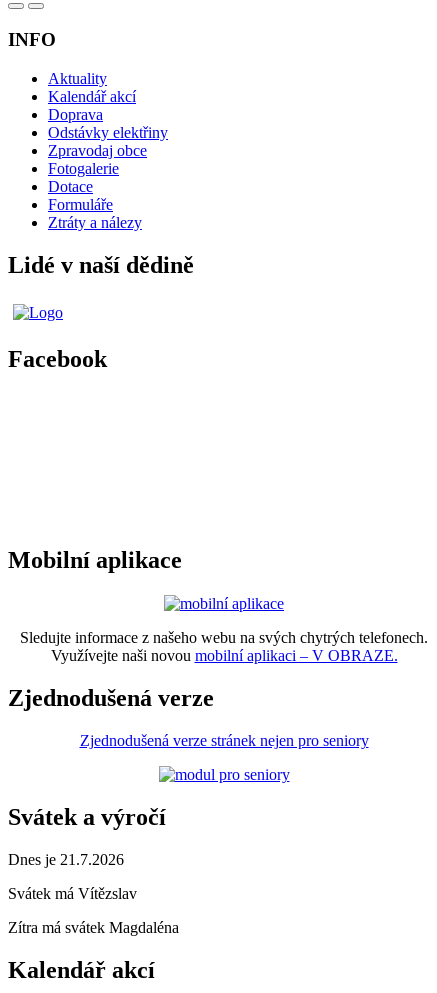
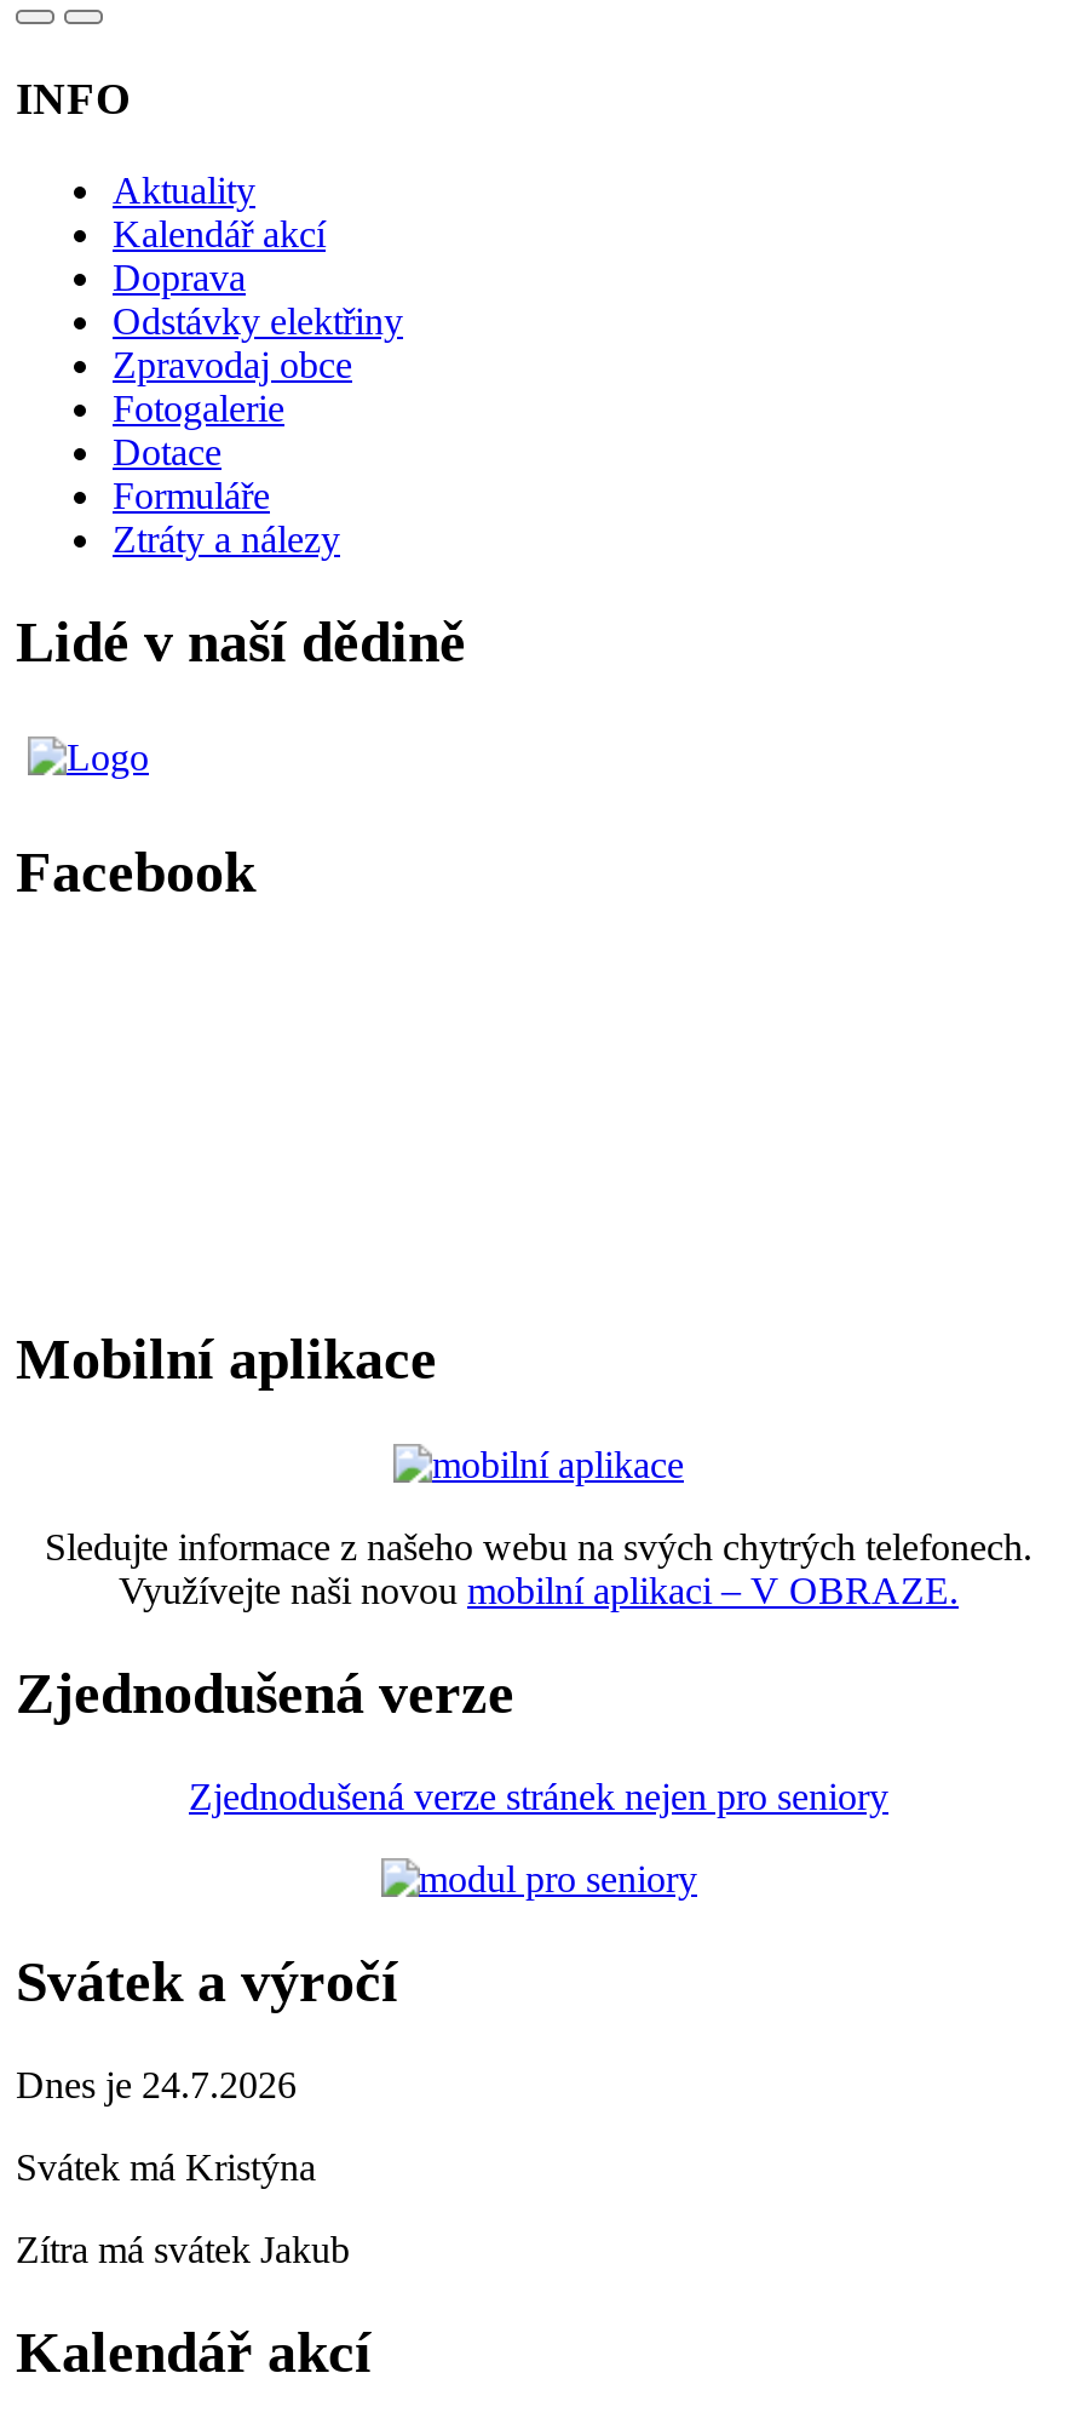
[8,851,124,868] Dnes je 21.7.2026 -> [16,2063,297,2104] Dnes je 24.7.2026
[8,885,137,902] Svátek má Vítězslav -> [16,2146,316,2187] Svátek má Kristýna
[8,919,179,936] Zítra má svátek Magdaléna -> [16,2228,350,2269] Zítra má svátek Jakub

